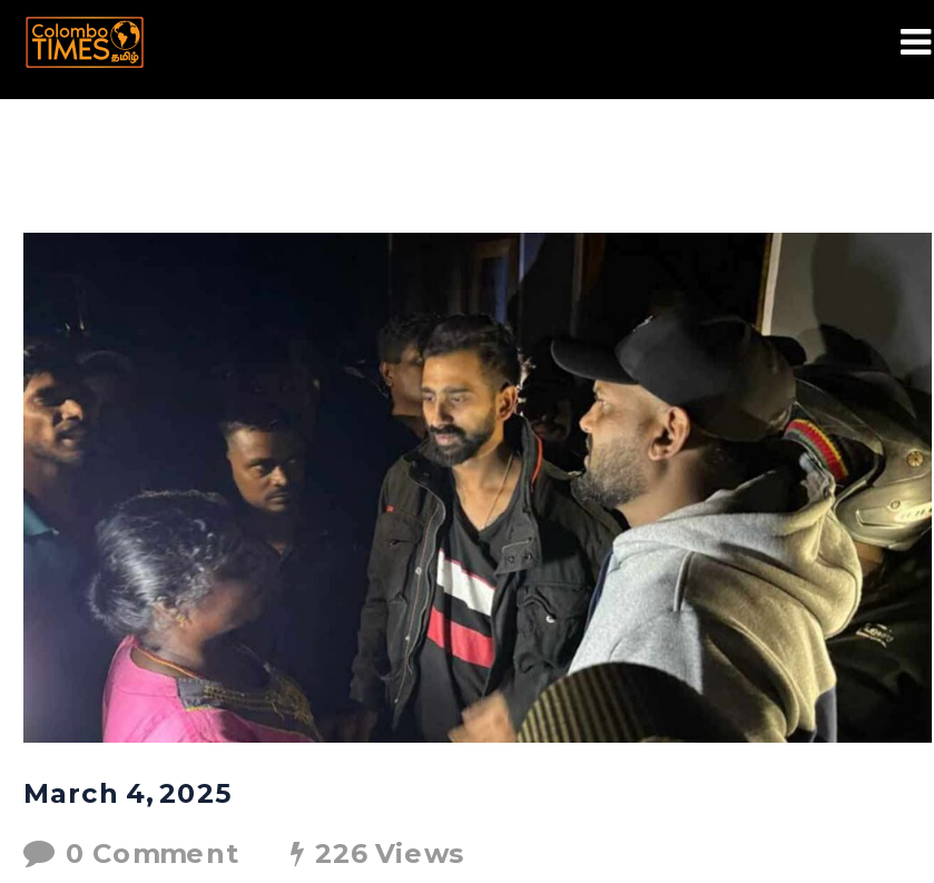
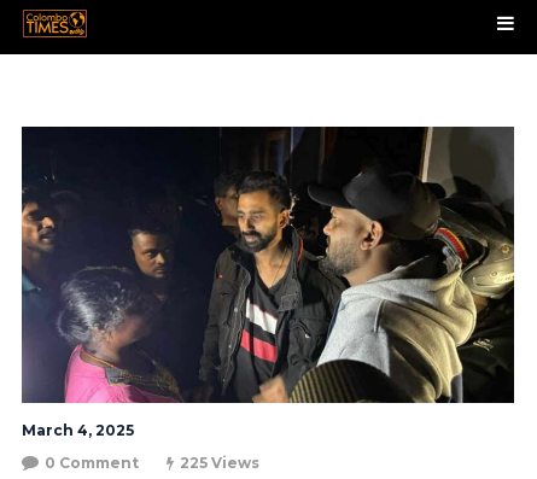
[315,837,464,871] 226 Views -> [180,454,259,472] 225 Views

